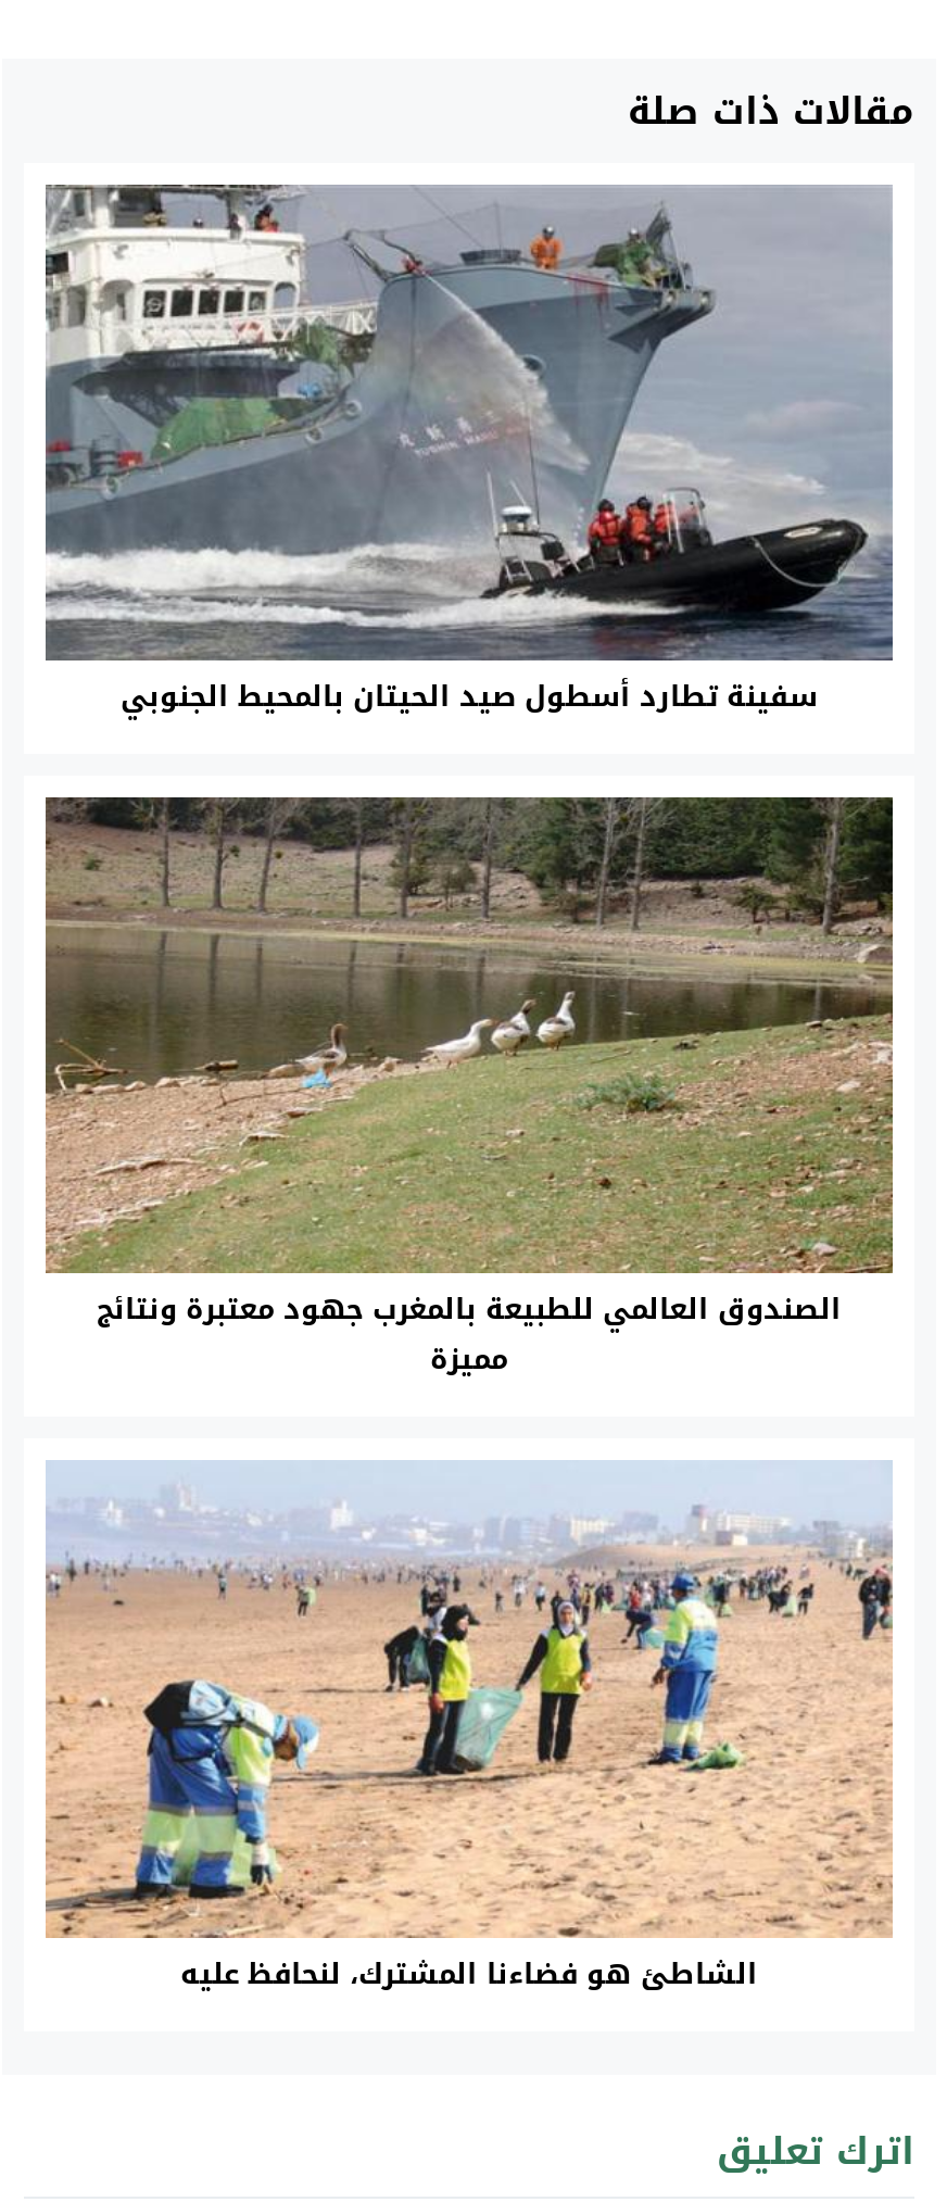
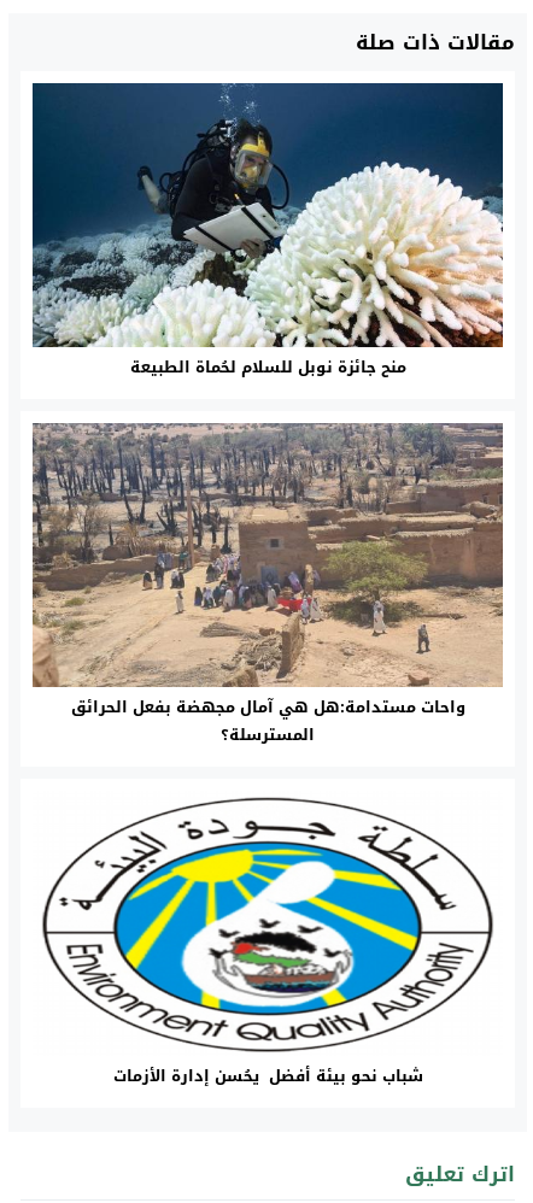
[43,183,895,723] [image] | سفينة تطارد أسطول صيد الحيتان بالمحيط الجنوبي -> [31,82,504,382] [image] | منح جائزة نوبل للسلام لحُماة الطبيعة
[46,795,895,1387] [image] | الصندوق العالمي للطبيعة بالمغرب جهود معتبرة ونتائج | مميزة -> [33,423,504,750] [image] | واحات مستدامة:هل هي آمال مجهضة بفعل الحرائق | المسترسلة؟
[43,1460,895,2001] [image] | الشاطئ هو فضاءنا المشترك، لنحافظ عليه -> [33,792,503,1091] [image] | شباب نحو بيئة أفضل يحُسن إدارة الأزمات

